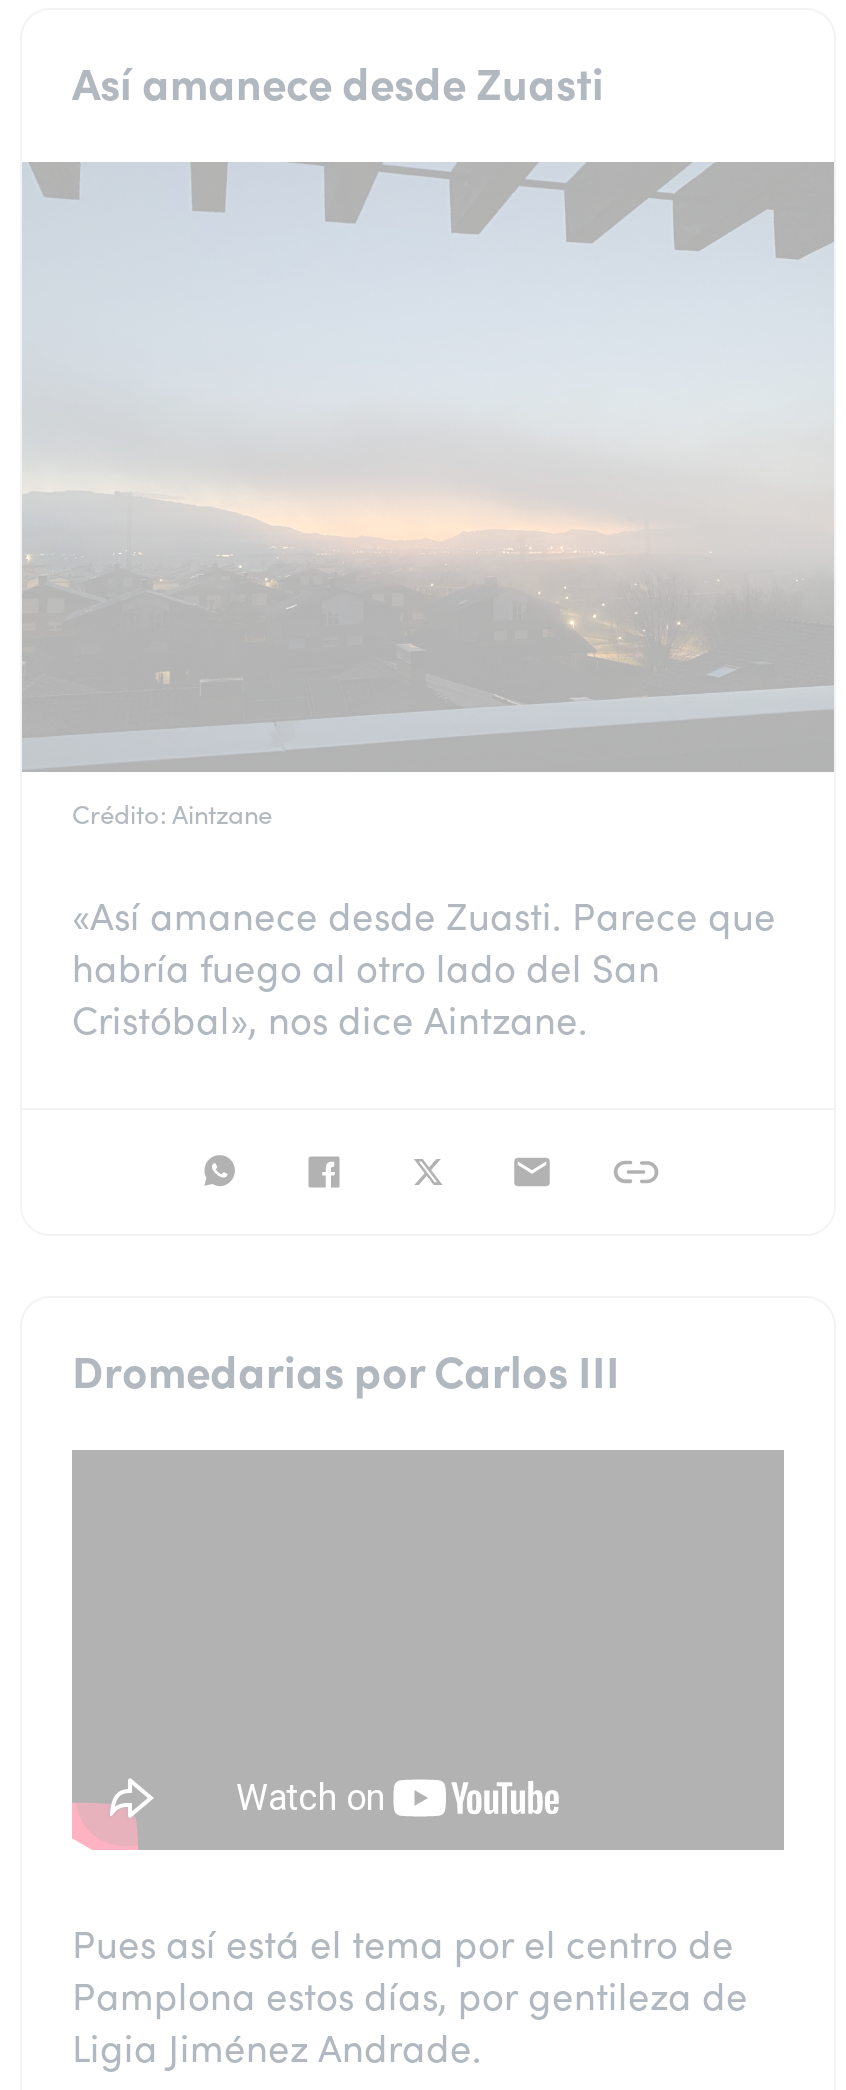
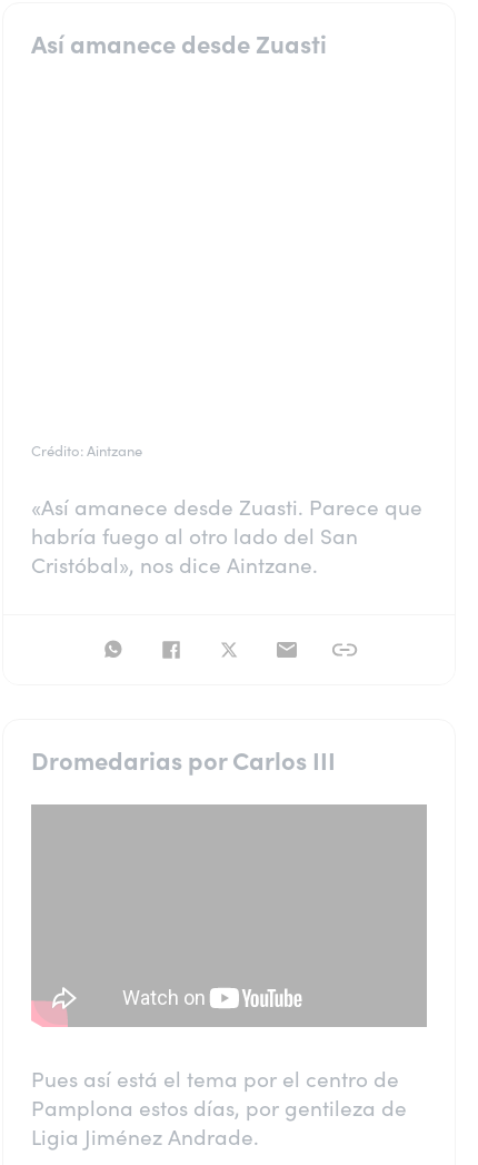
[20,160,836,774] [image] -> none

